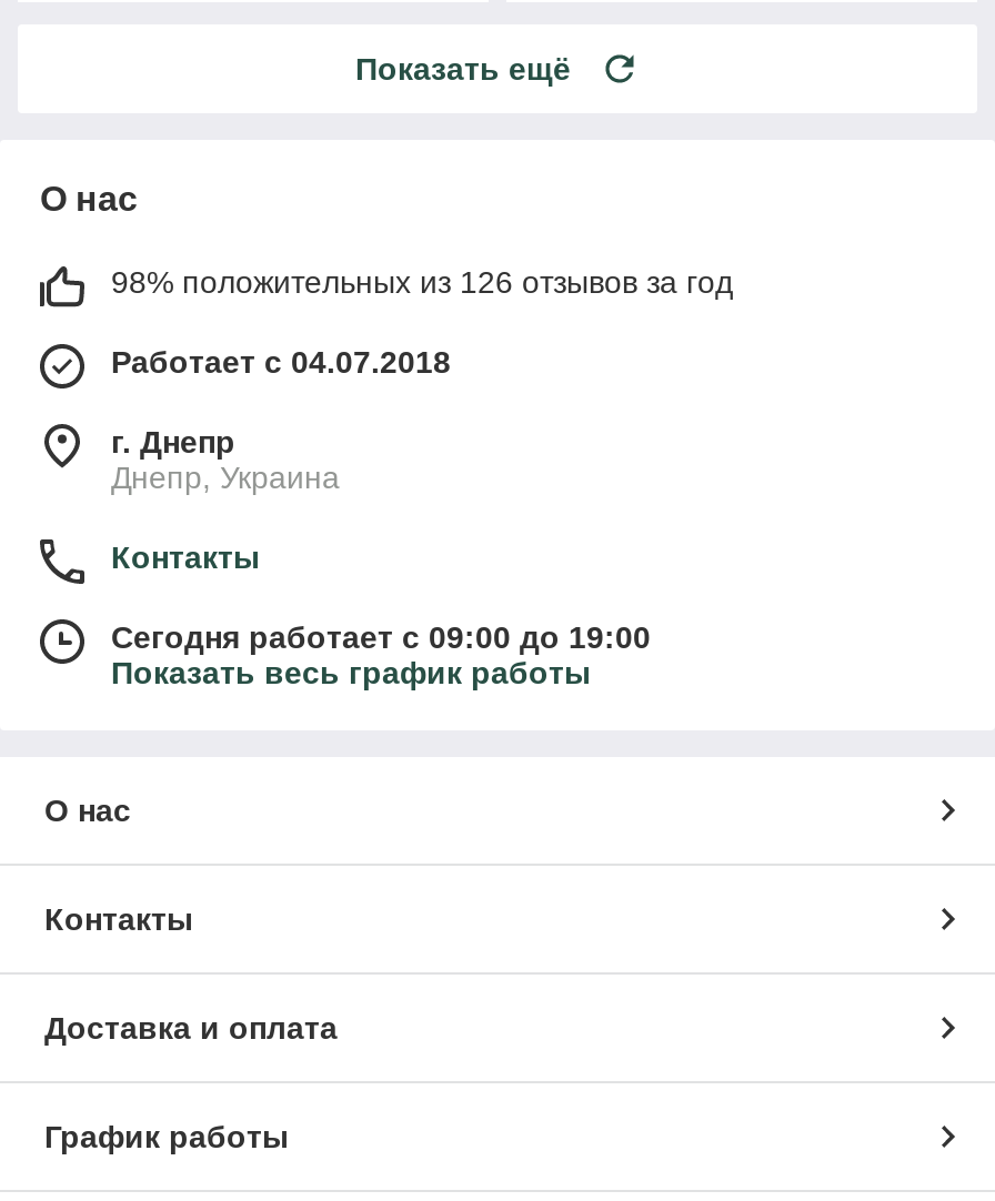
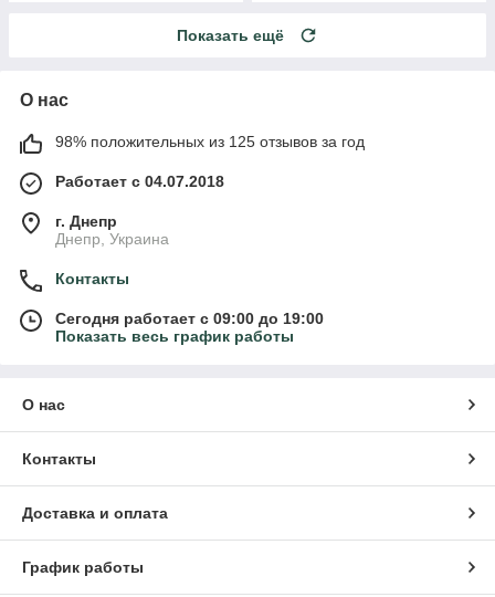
[111,264,733,300] 98% положительных из 126 отзывов за год -> [55,133,365,150] 98% положительных из 125 отзывов за год

